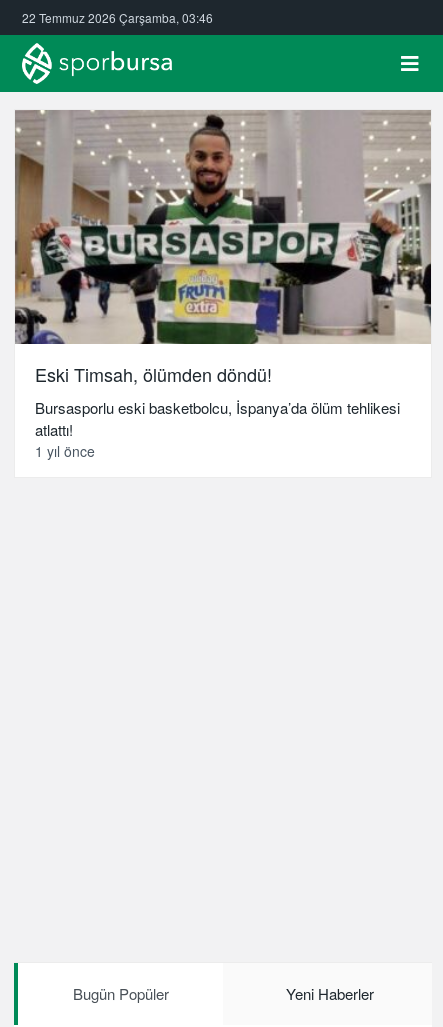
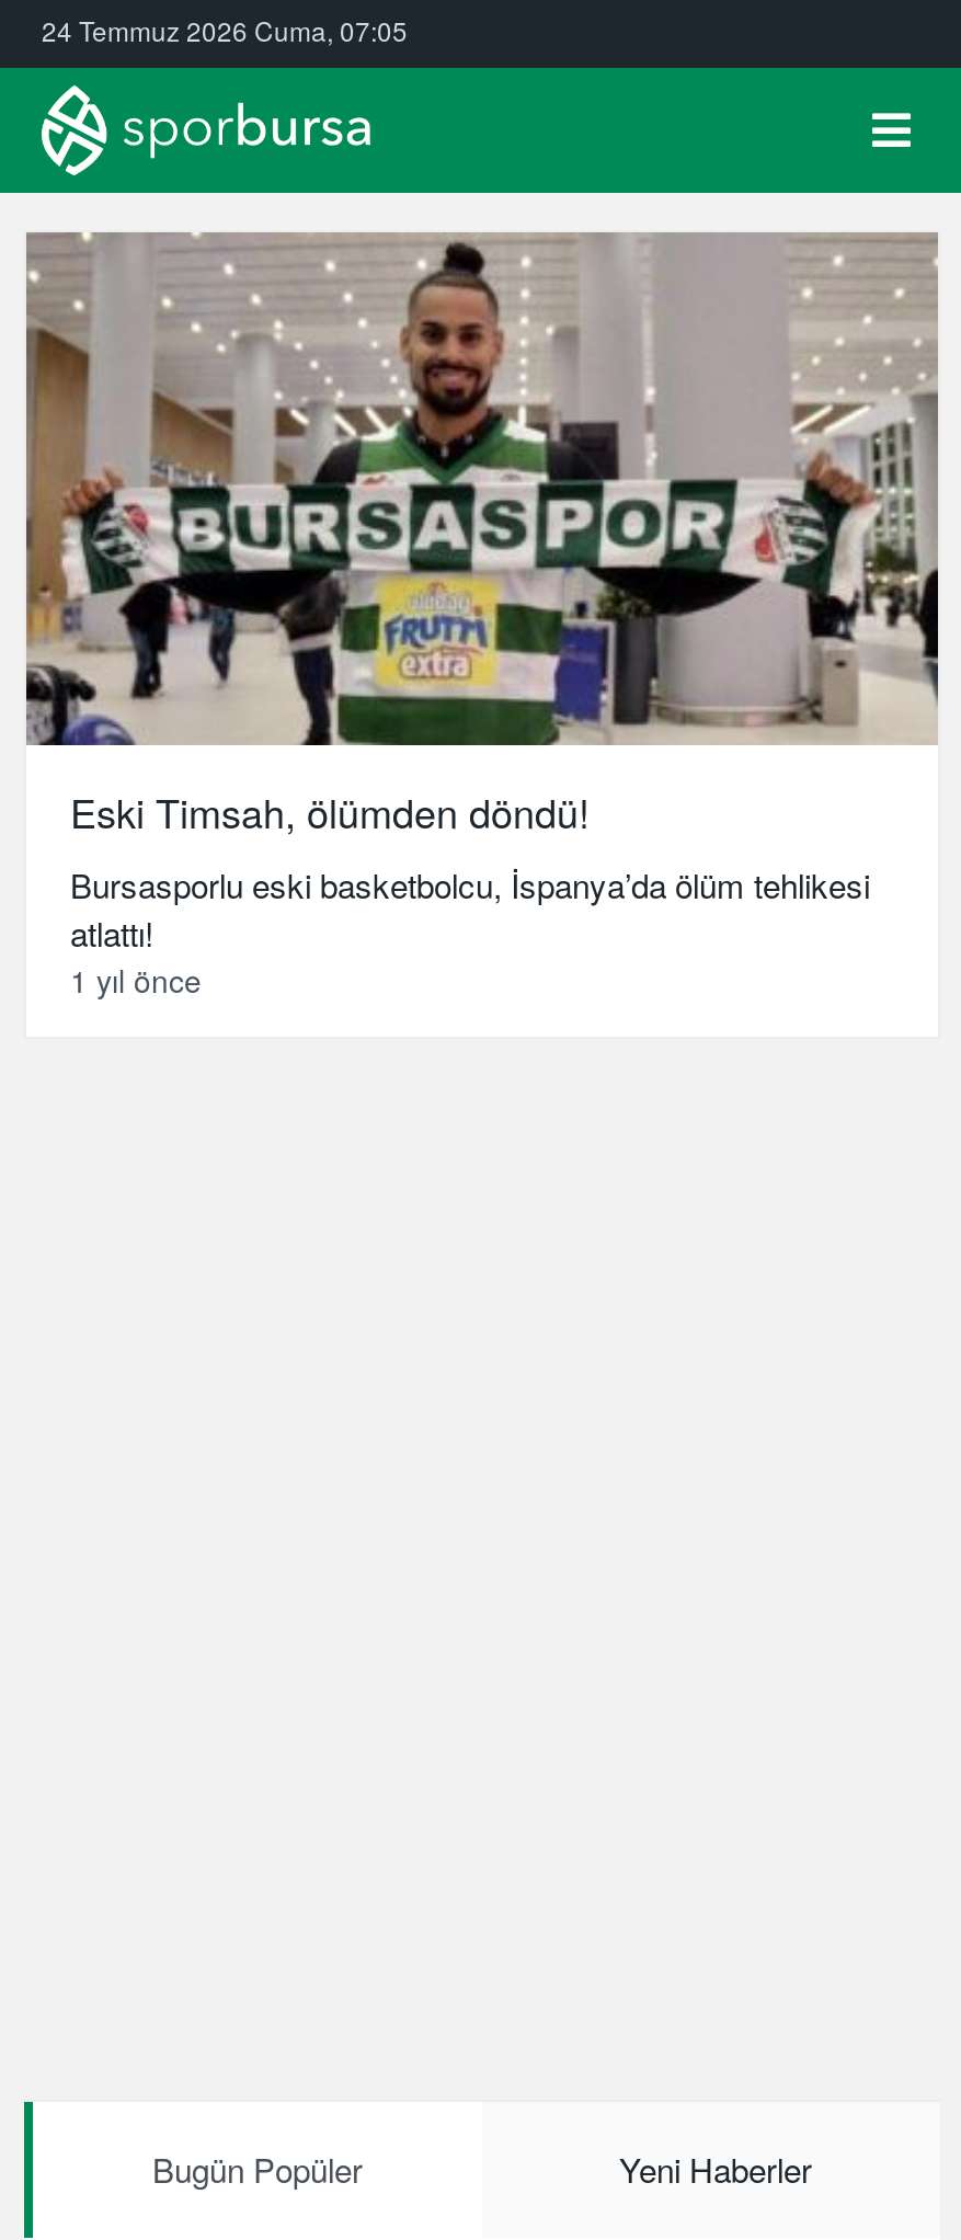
[22,9,213,26] 22 Temmuz 2026 Çarşamba, 03:46 -> [42,11,408,48] 24 Temmuz 2026 Cuma, 07:05

